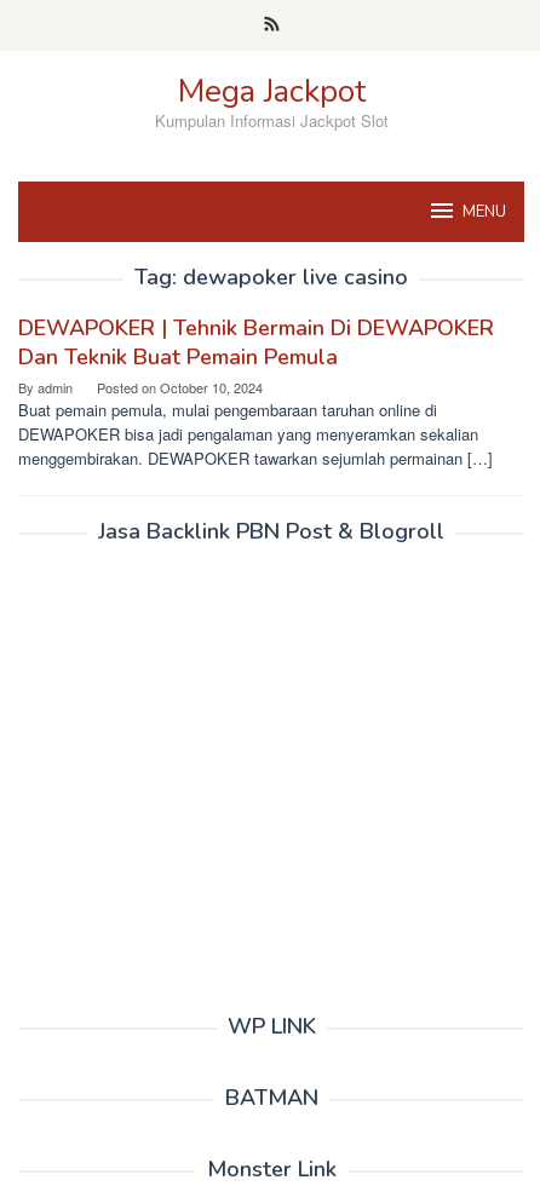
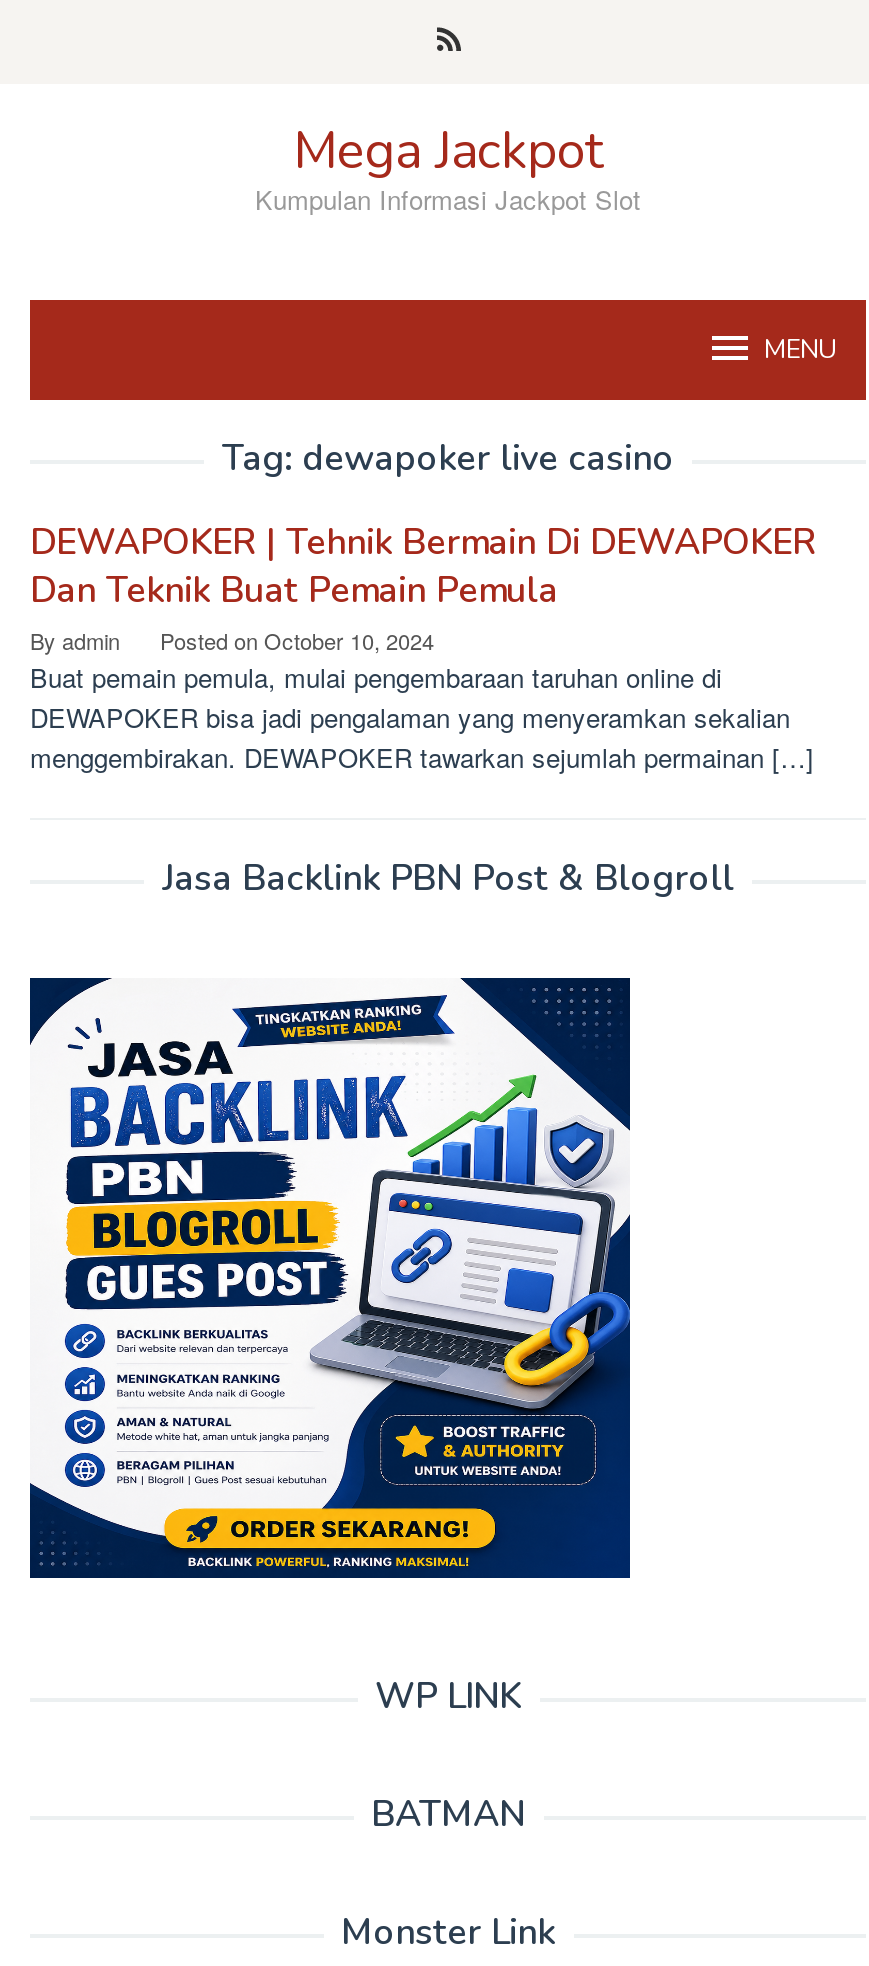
none -> [28,976,632,1580] [image]

